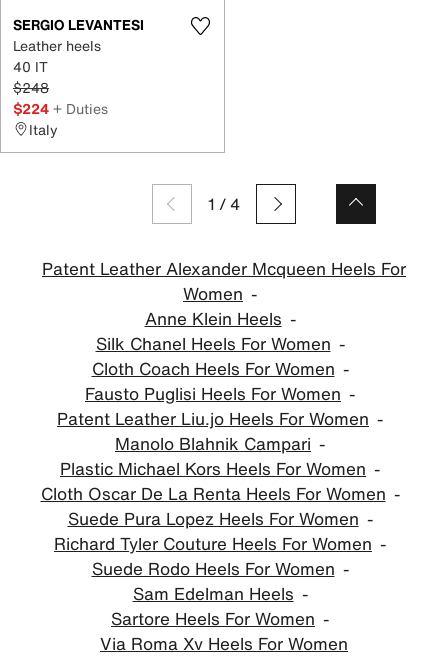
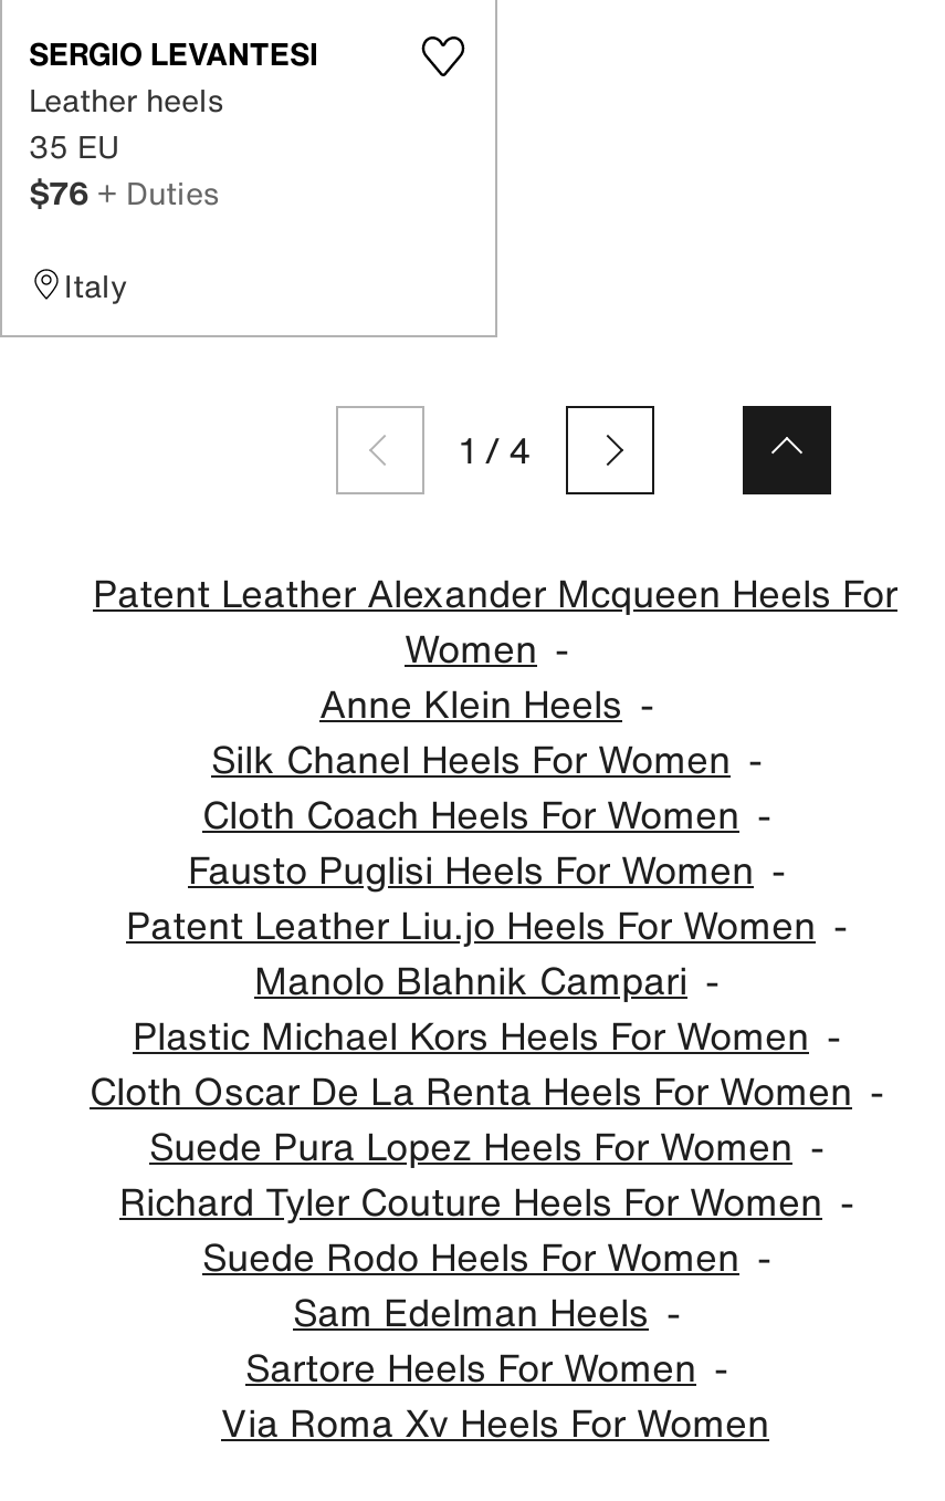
[13,55,108,118] 40 IT | $248 | $224 + Duties -> [29,122,219,215] 35 EU | $76 + Duties

